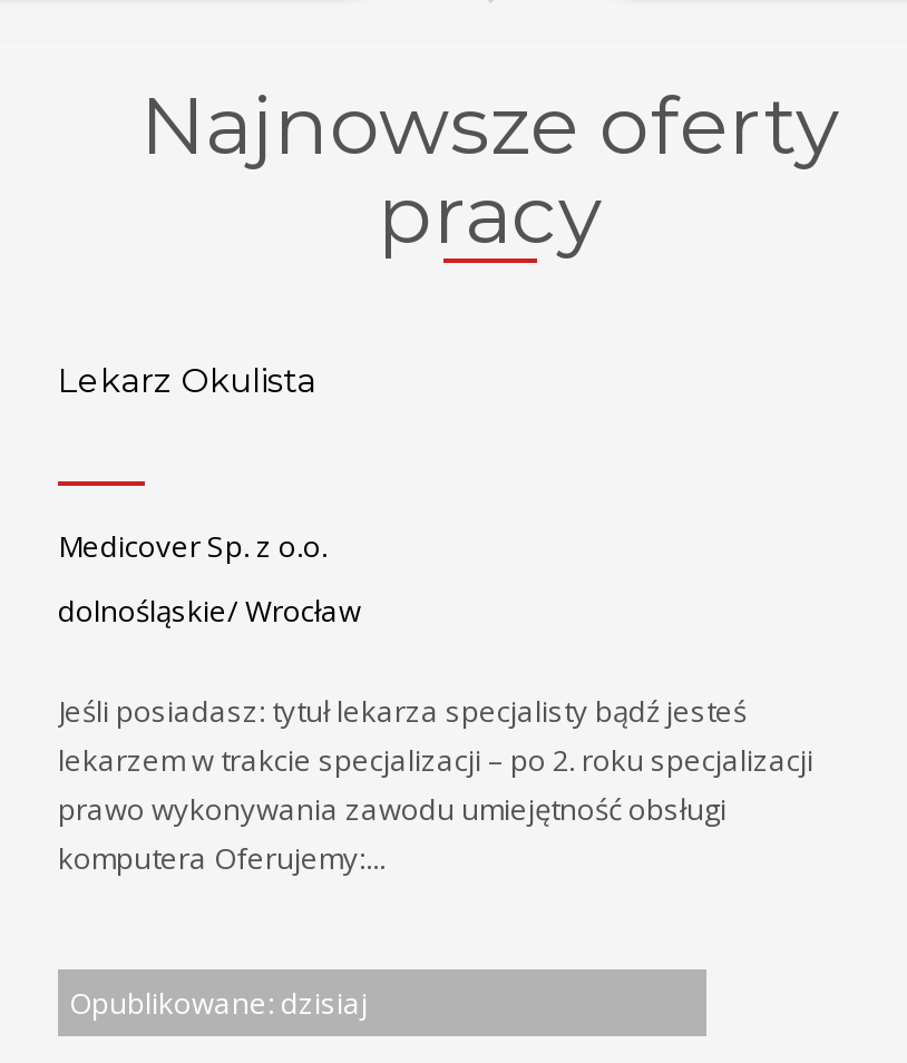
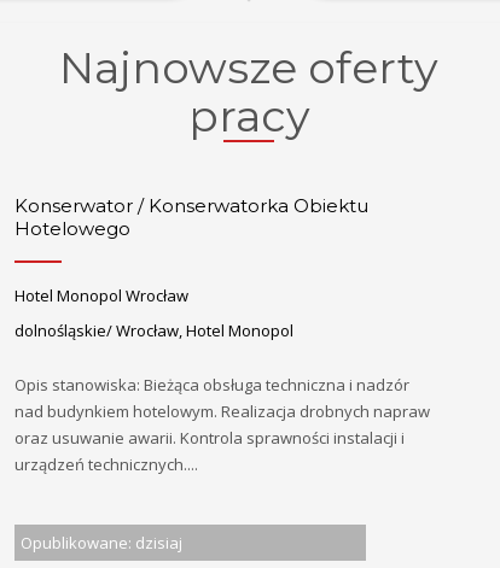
[58,358,316,400] Lekarz Okulista -> [14,194,368,240] Konserwator / Konserwatorka Obiektu | Hotelowego
[58,526,328,566] Medicover Sp. z o.o. -> [14,285,188,306] Hotel Monopol Wrocław
[58,590,361,630] dolnośląskie/ Wrocław -> [14,319,293,341] dolnośląskie/ Wrocław, Hotel Monopol
[58,690,813,877] Jeśli posiadasz: tytuł lekarza specjalisty bądź jesteś | lekarzem w trakcie specjalizacji – po 2. roku specjalizacji | prawo wykonywania zawodu umiejętność obsługi | komputera Oferujemy:... -> [14,373,430,475] Opis stanowiska: Bieżąca obsługa techniczna i nadzór | nad budynkiem hotelowym. Realizacja drobnych napraw | oraz usuwanie awarii. Kontrola sprawności instalacji i | urządzeń technicznych....

